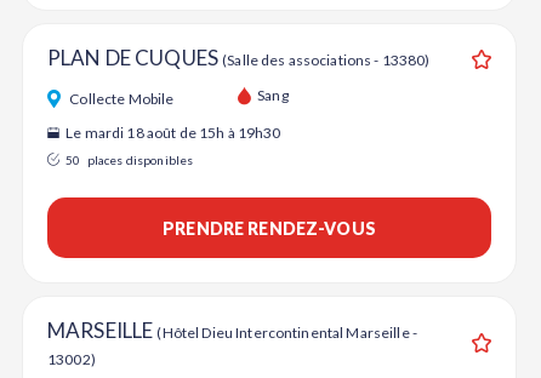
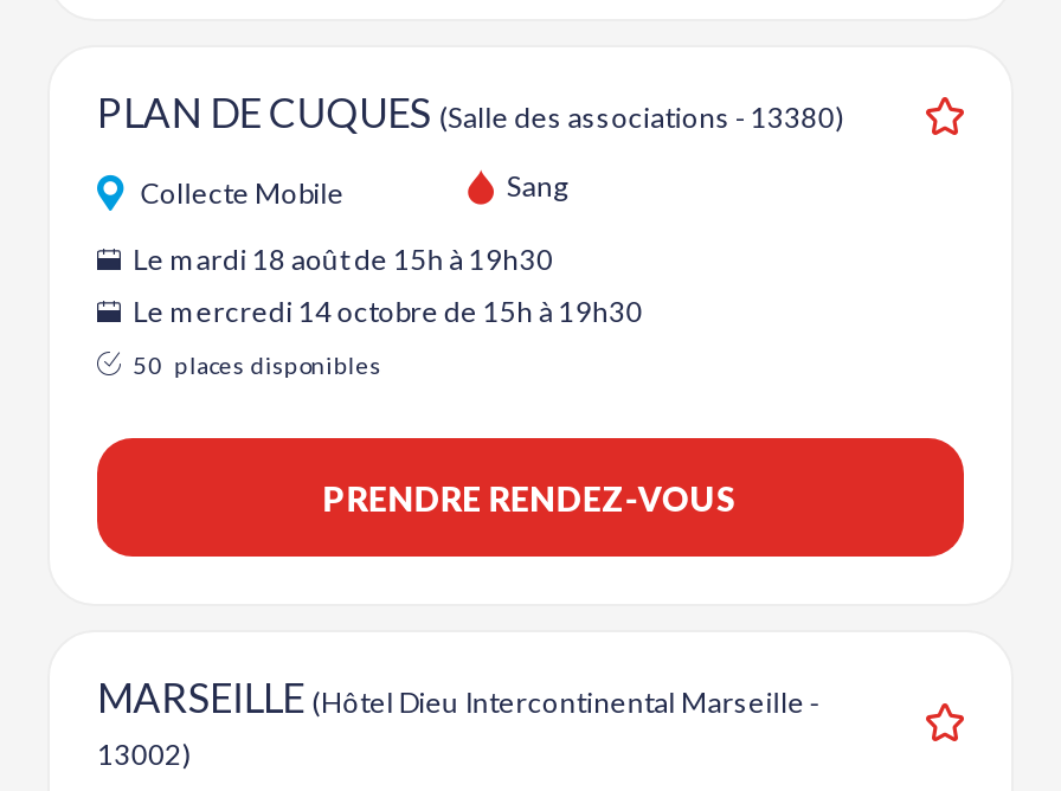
none -> [128,294,643,329] Le mercredi 14 octobre de 15h à 19h30

